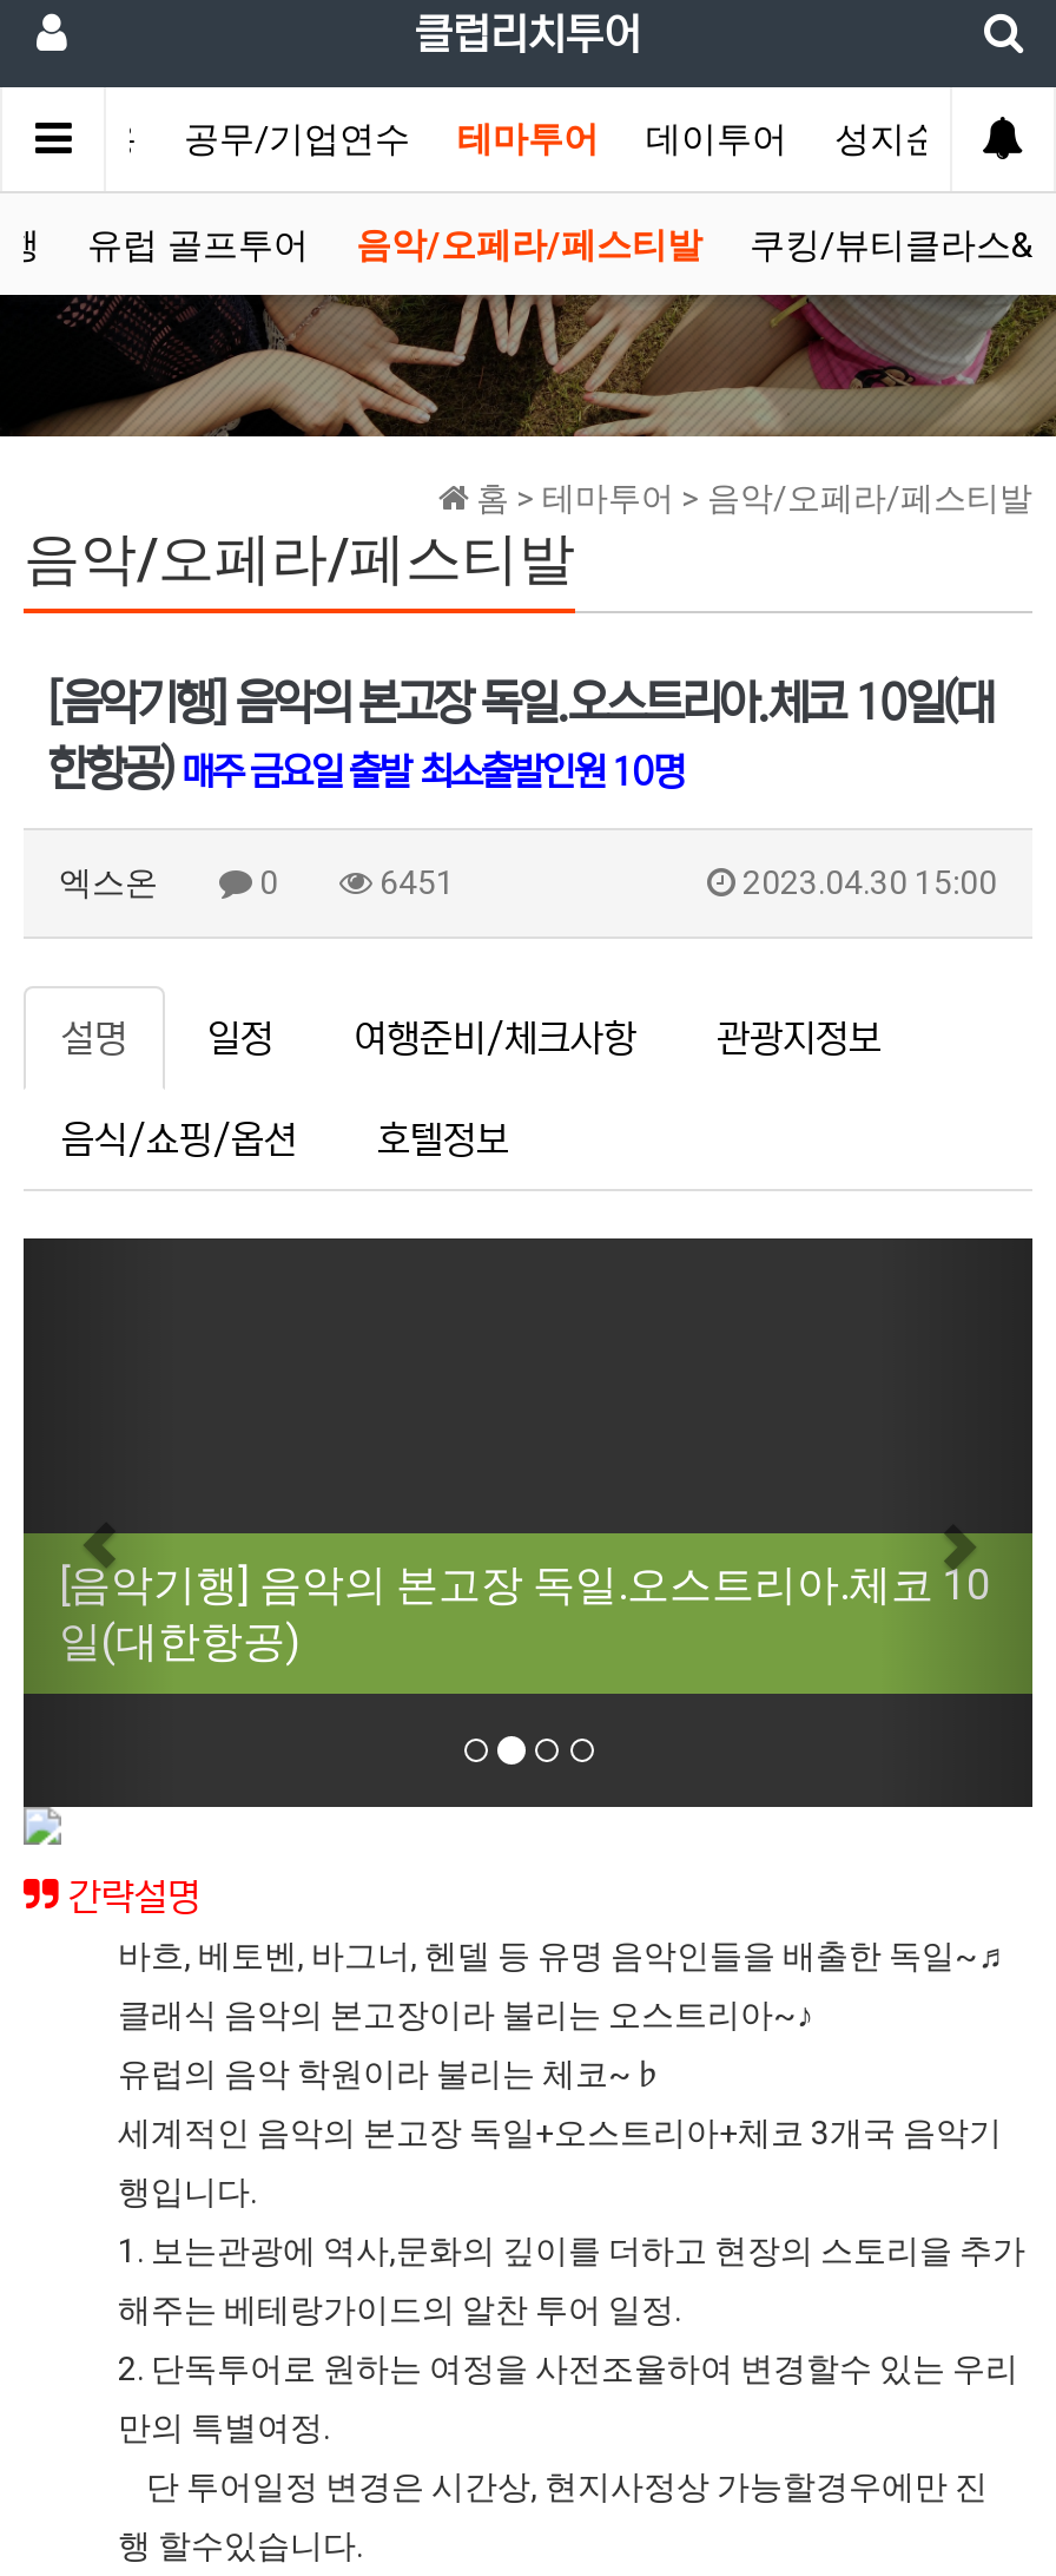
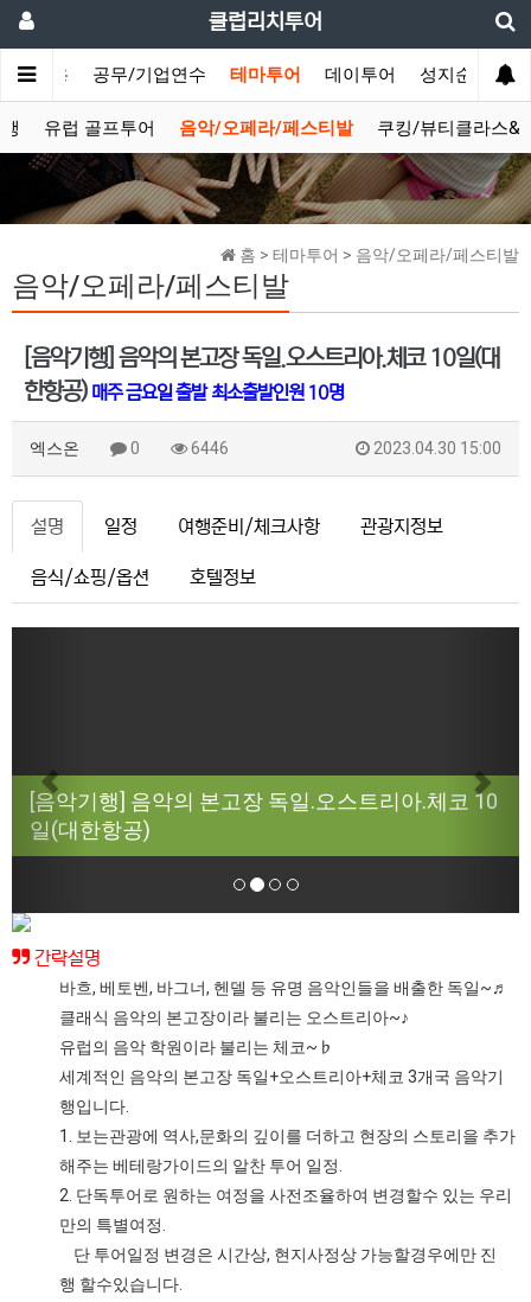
[372,863,455,901] 6451 -> [187,439,229,458] 6446

